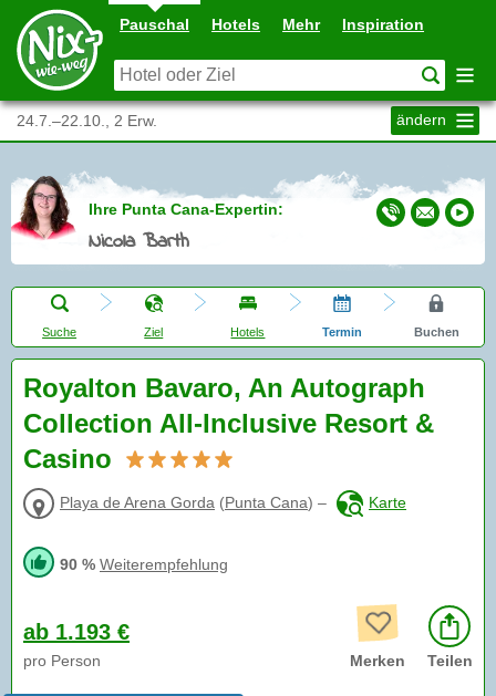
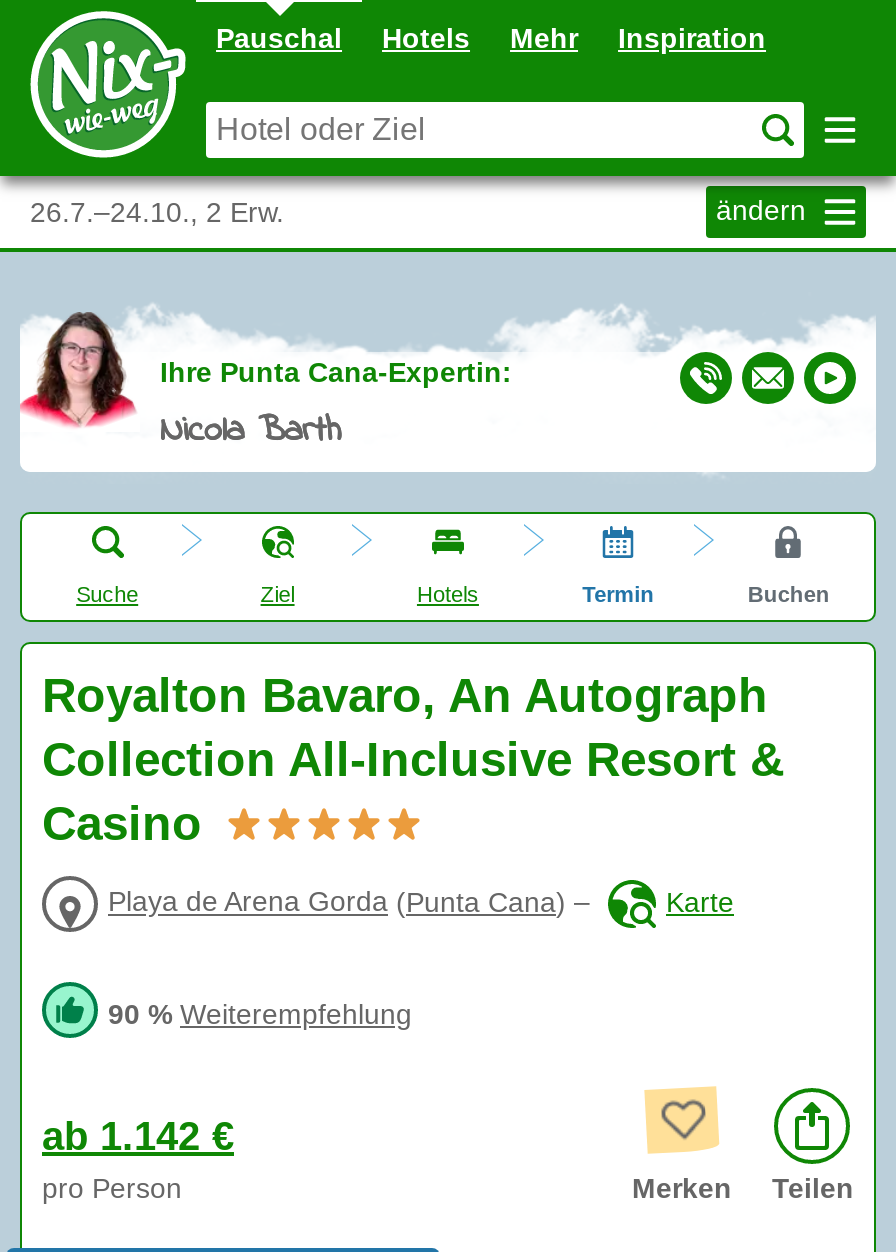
[17,112,157,129] 24.7.–22.10., 2 Erw. -> [30,196,284,228] 26.7.–24.10., 2 Erw.
[23,620,130,644] ab 1.193 € -> [42,1115,234,1159] ab 1.142 €

